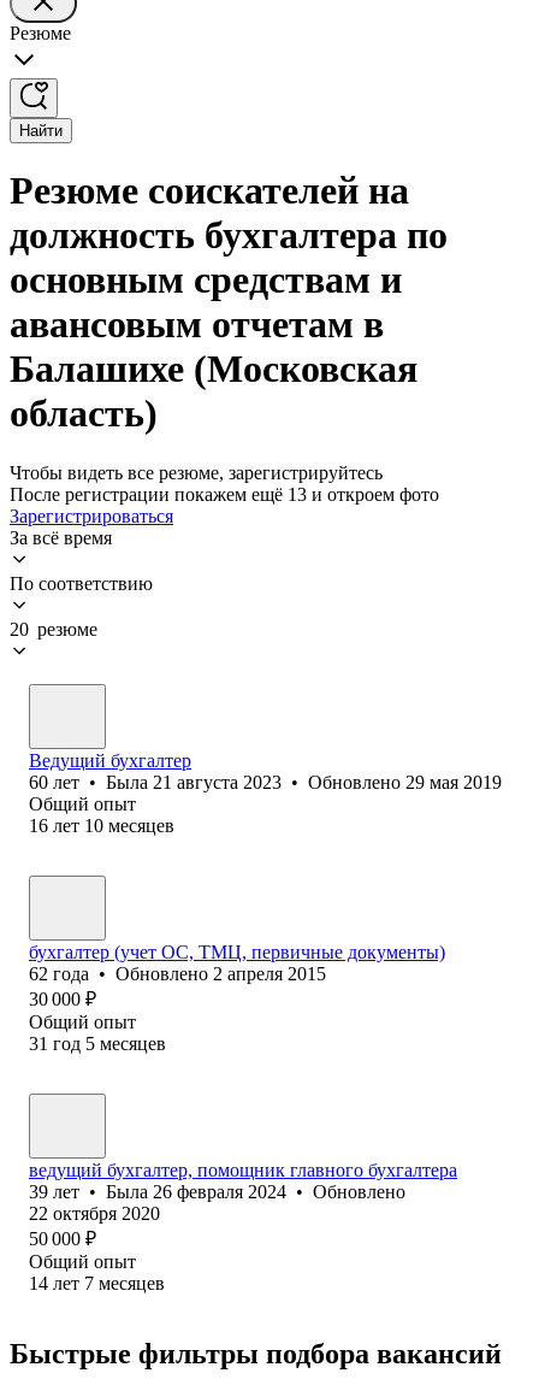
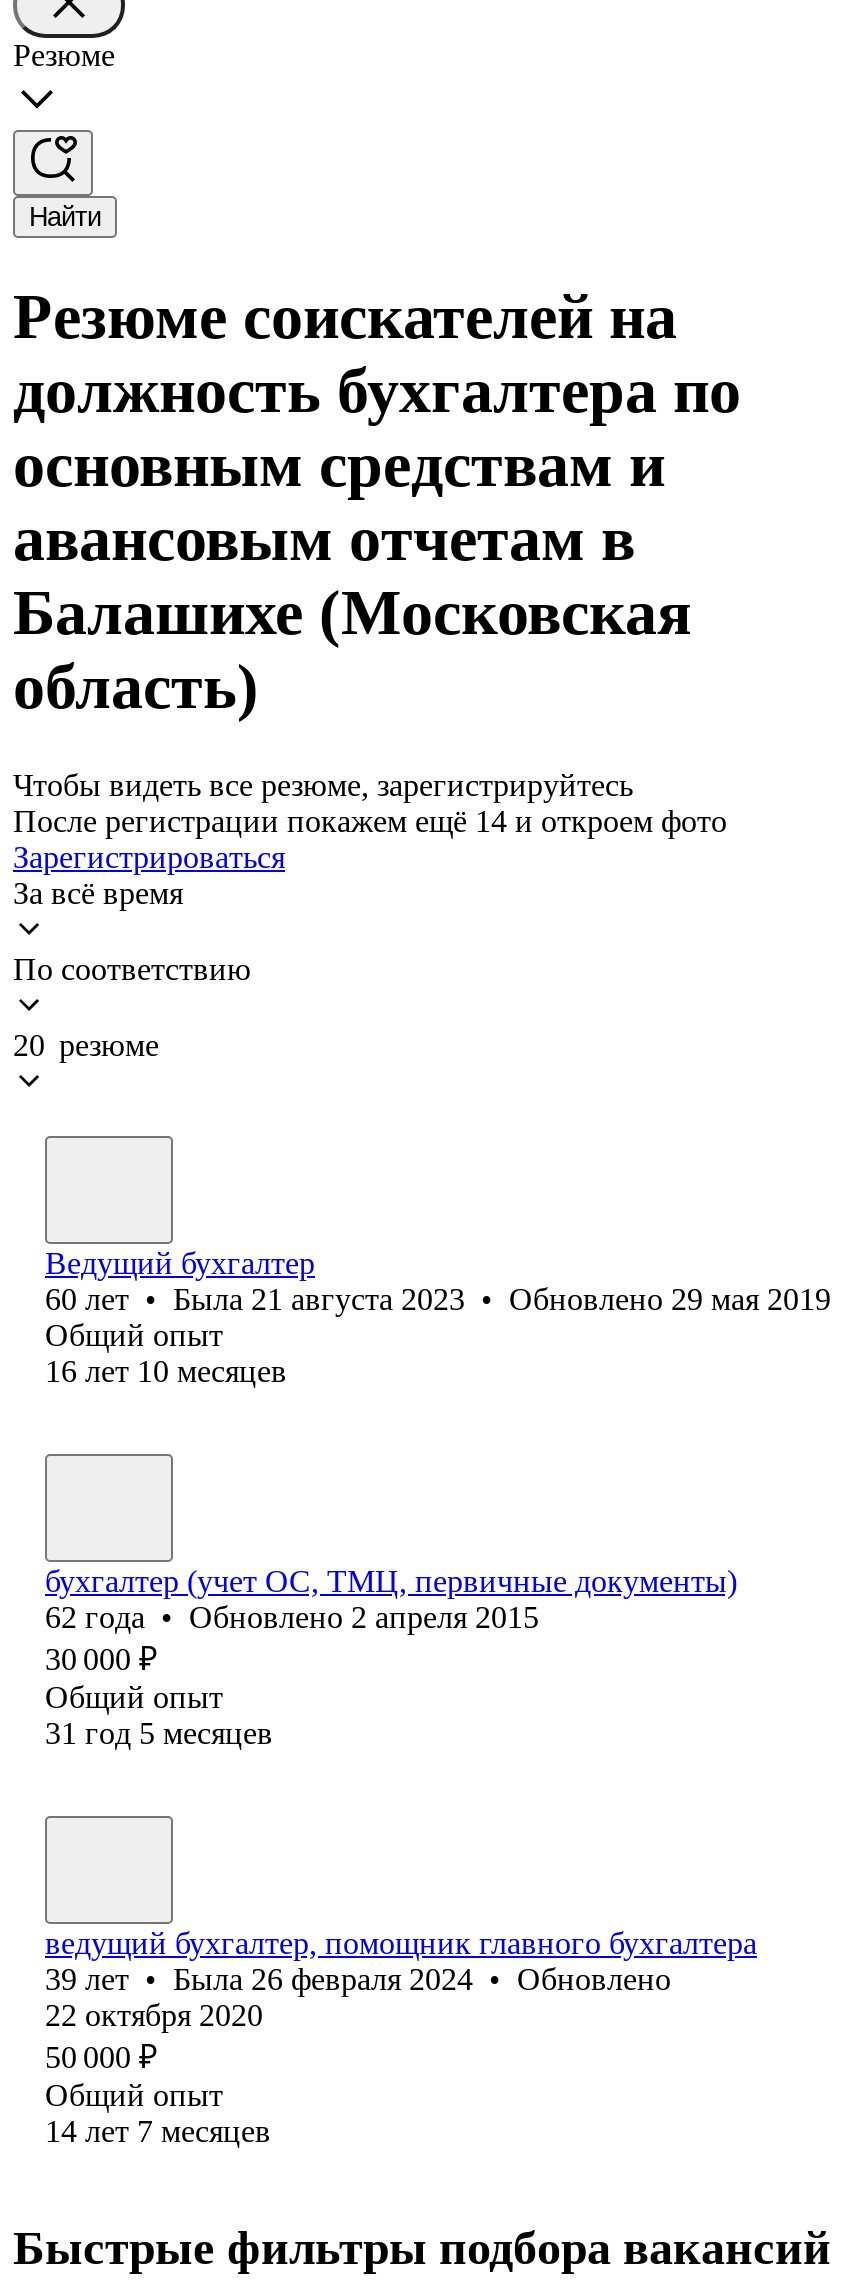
[10,484,439,505] После регистрации покажем ещё 13 и откроем фото -> [13,804,727,838] После регистрации покажем ещё 14 и откроем фото

